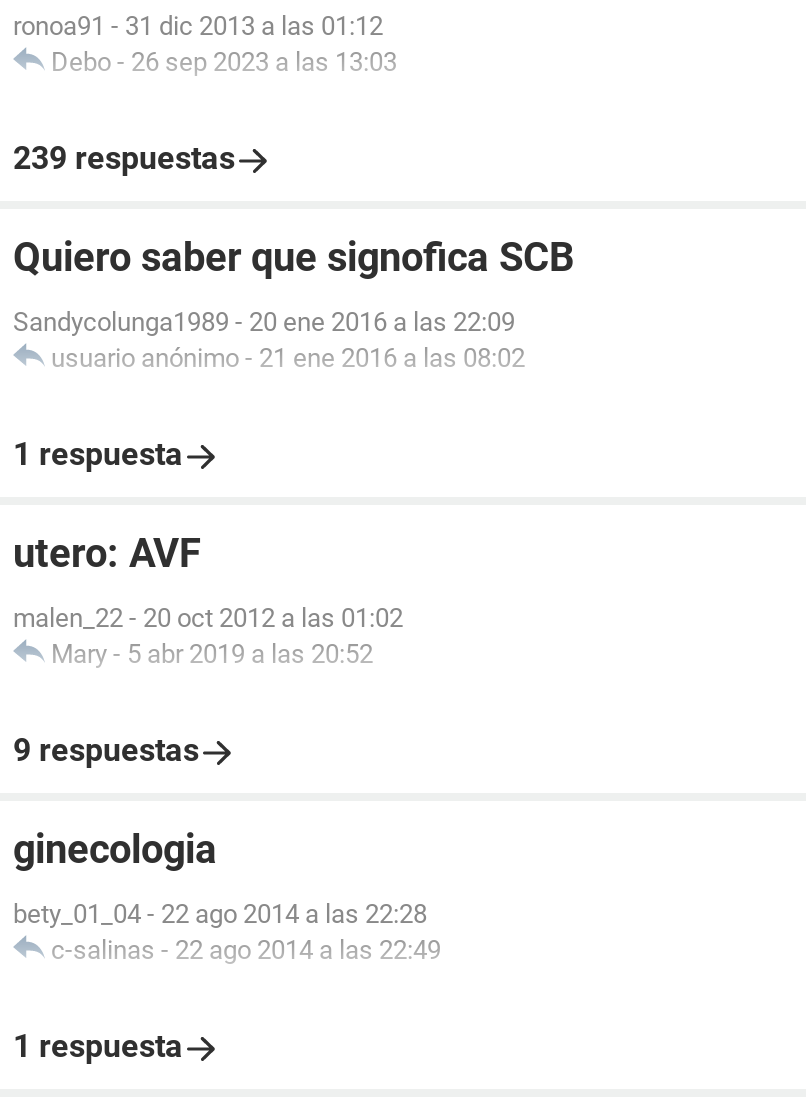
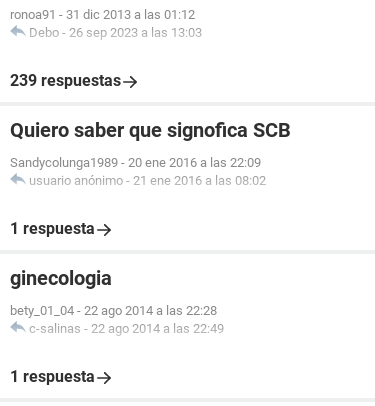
[13,529,403,769] utero: AVF | malen_22 - 20 oct 2012 a las 01:02 | Mary - 5 abr 2019 a las 20:52 | 9 respuestas -> none

